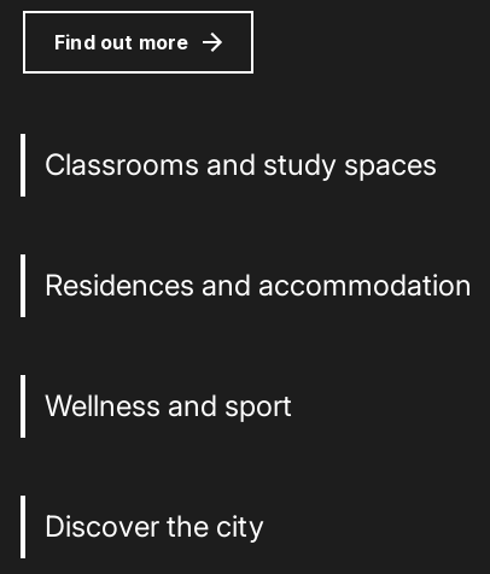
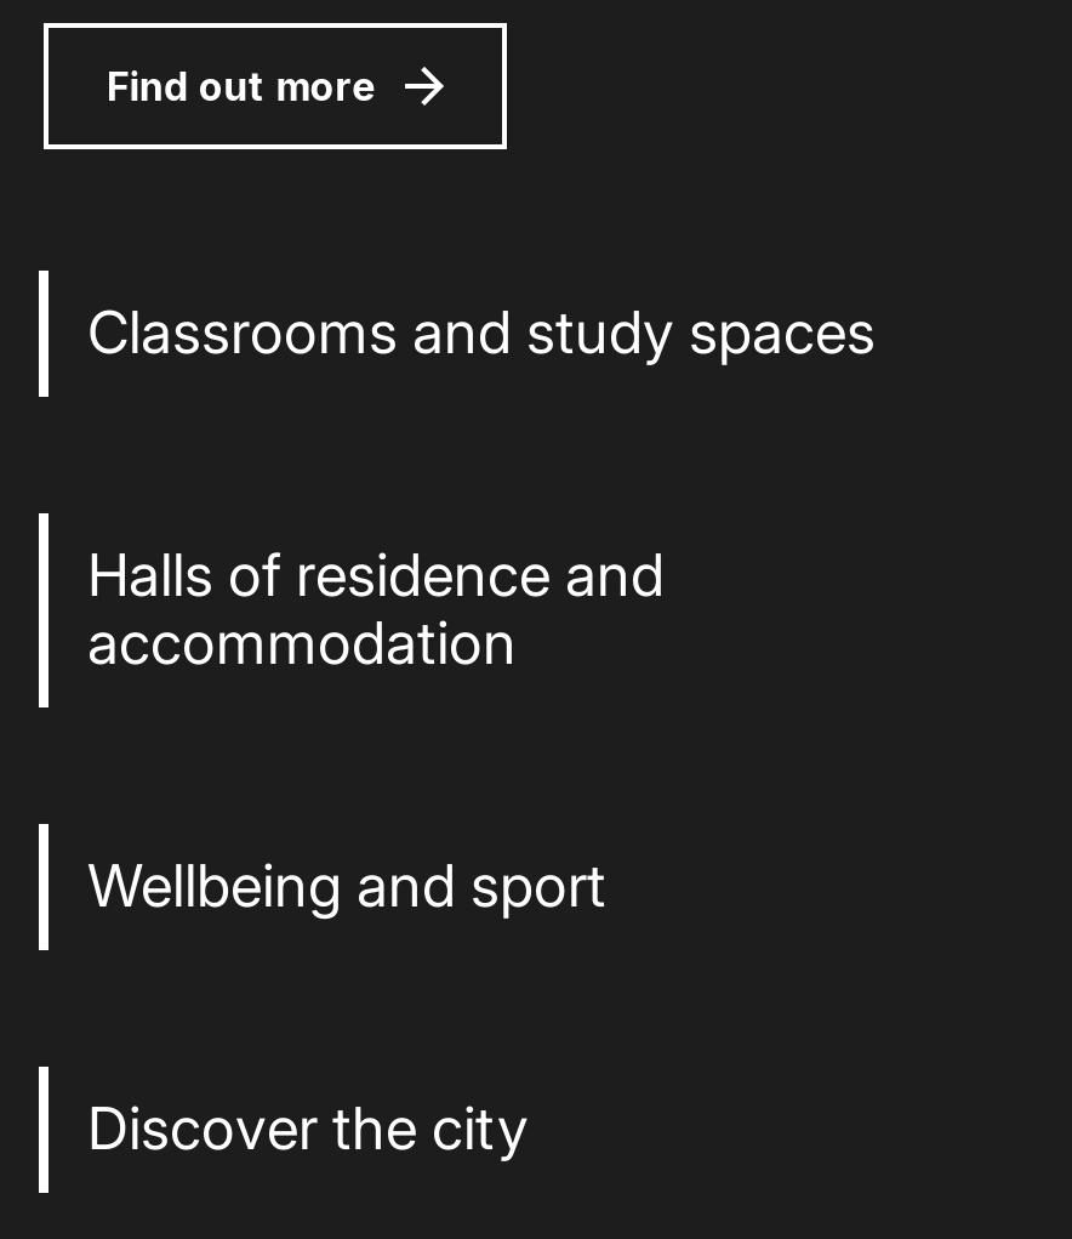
[45,268,472,303] Residences and accommodation -> [87,541,665,679] Halls of residence and | accommodation
[45,389,292,424] Wellness and sport -> [87,851,606,922] Wellbeing and sport

